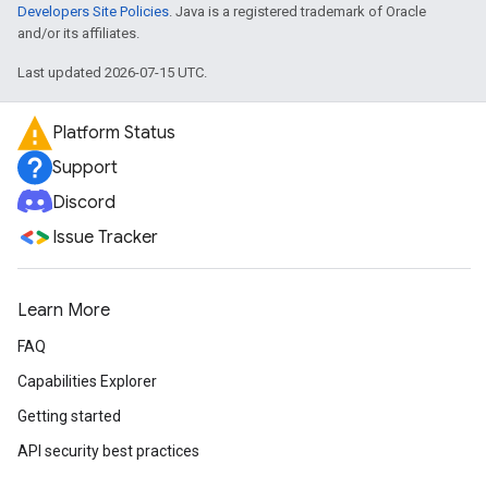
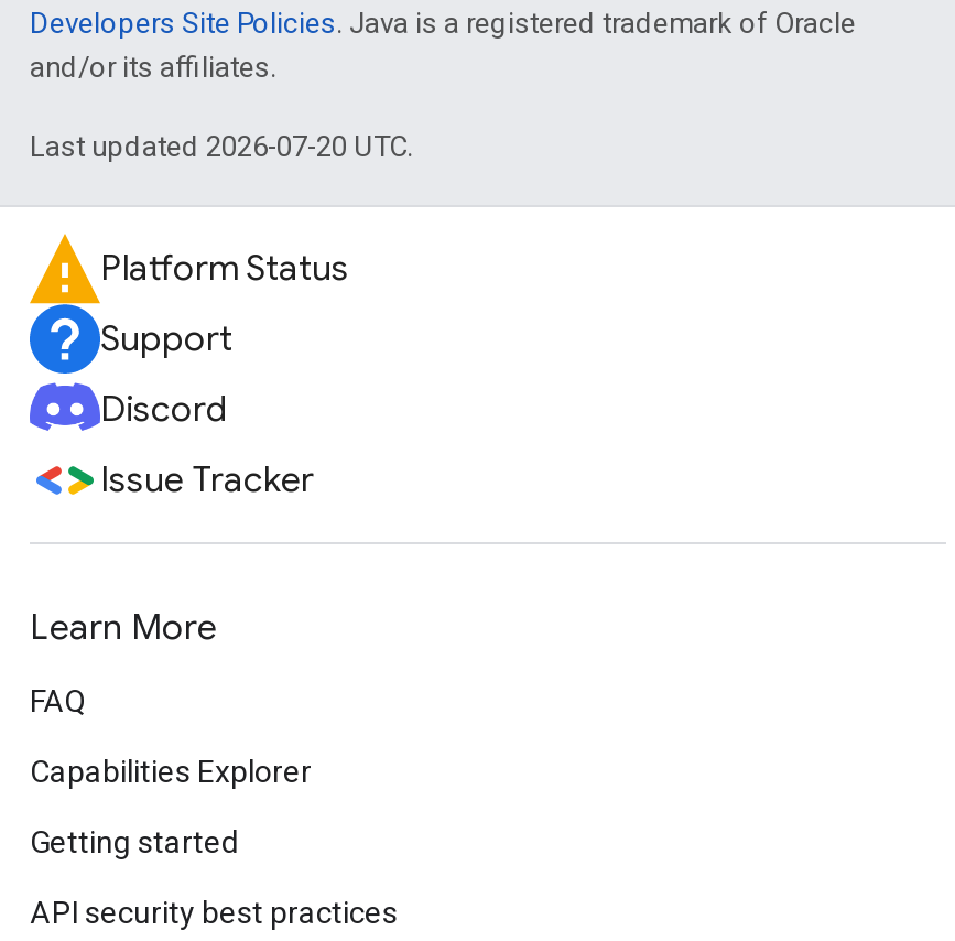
[17,64,207,81] Last updated 2026-07-15 UTC. -> [30,130,413,164] Last updated 2026-07-20 UTC.

